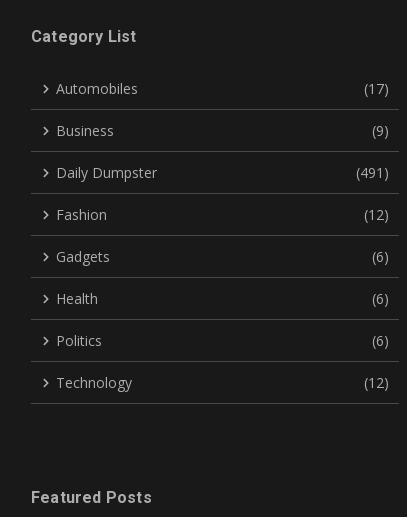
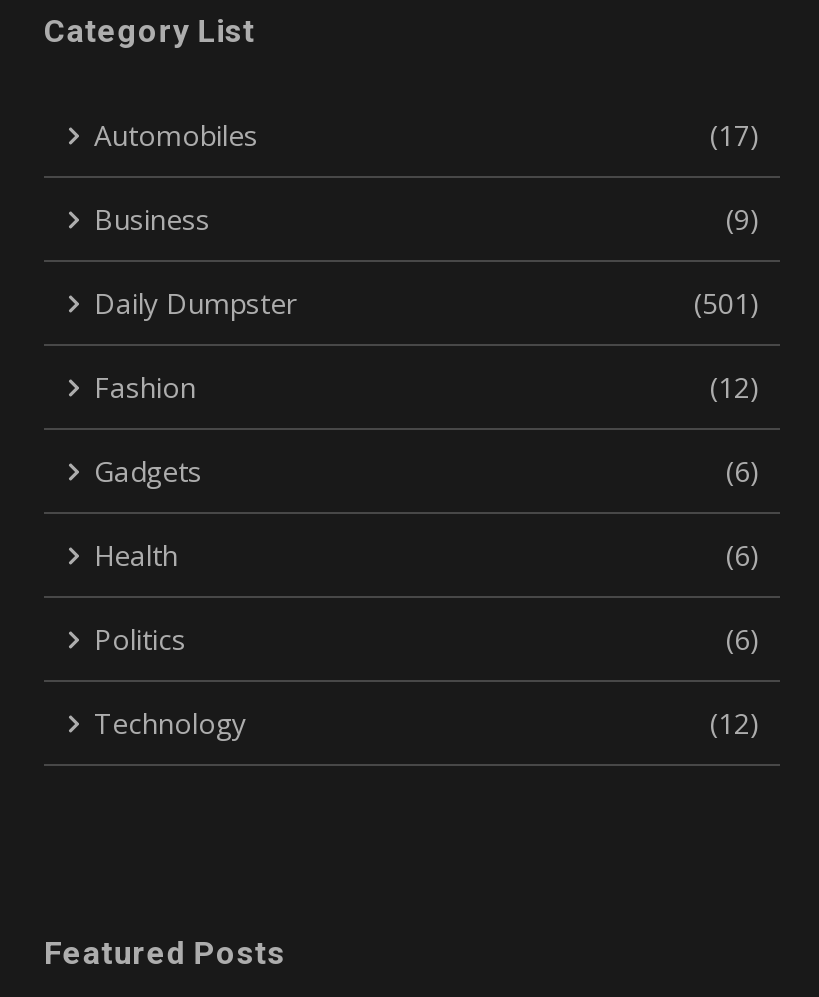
[356,163,389,182] (491) -> [694,285,760,323] (501)

